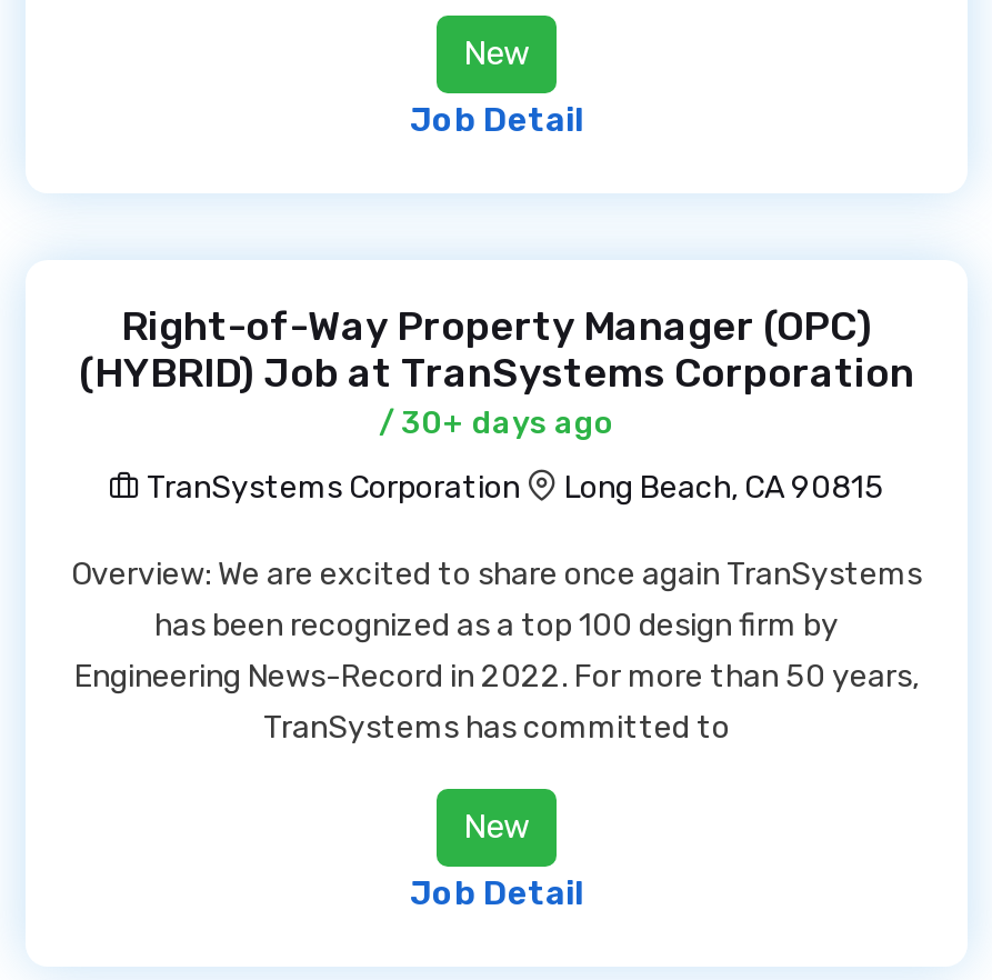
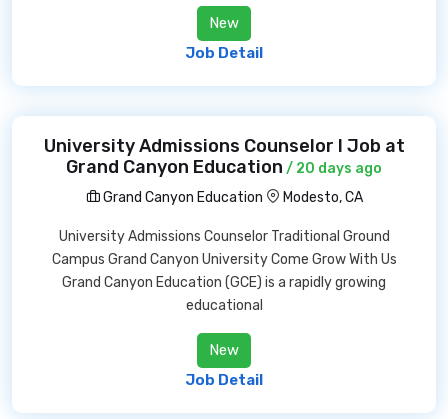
[79,302,914,442] Right-of-Way Property Manager (OPC) | (HYBRID) Job at TranSystems Corporation | / 30+ days ago -> [43,135,404,178] University Admissions Counselor I Job at | Grand Canyon Education / 20 days ago
[140,469,884,507] TranSystems Corporation | Long Beach, CA 90815 -> [99,189,362,206] Grand Canyon Education | Modesto, CA
[71,556,922,747] Overview: We are excited to share once again TranSystems | has been recognized as a top 100 design firm by | Engineering News-Record in 2022. For more than 50 years, | TranSystems has committed to -> [51,228,396,314] University Admissions Counselor Traditional Ground | Campus Grand Canyon University Come Grow With Us | Grand Canyon Education (GCE) is a rapidly growing | educational

